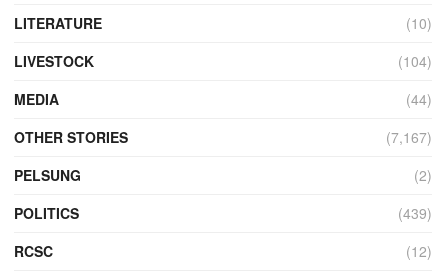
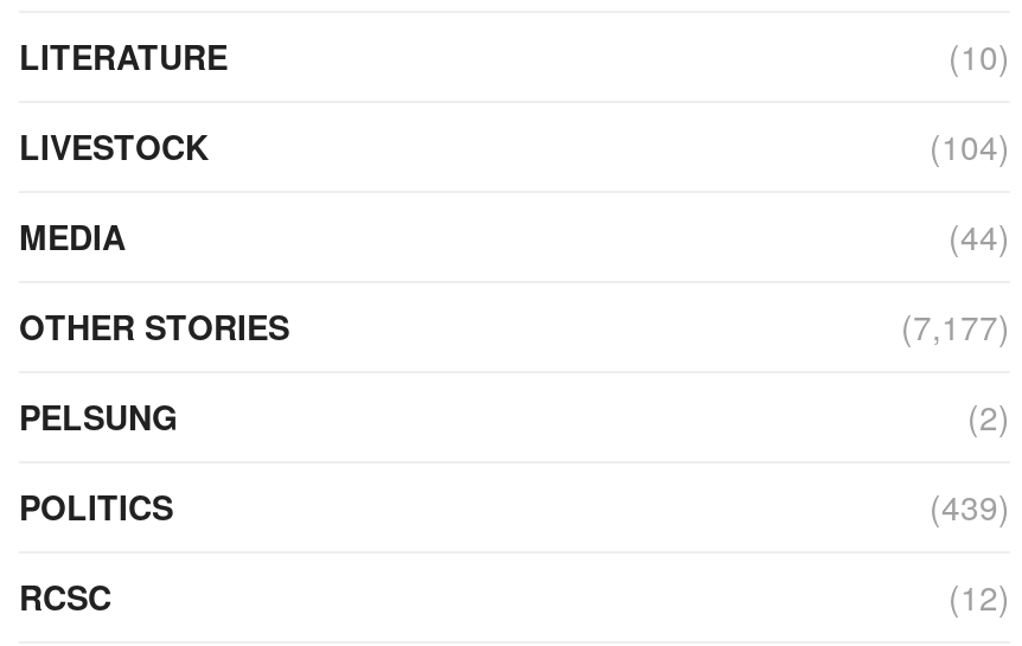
[386,127,432,147] (7,167) -> [901,302,1010,350] (7,177)

